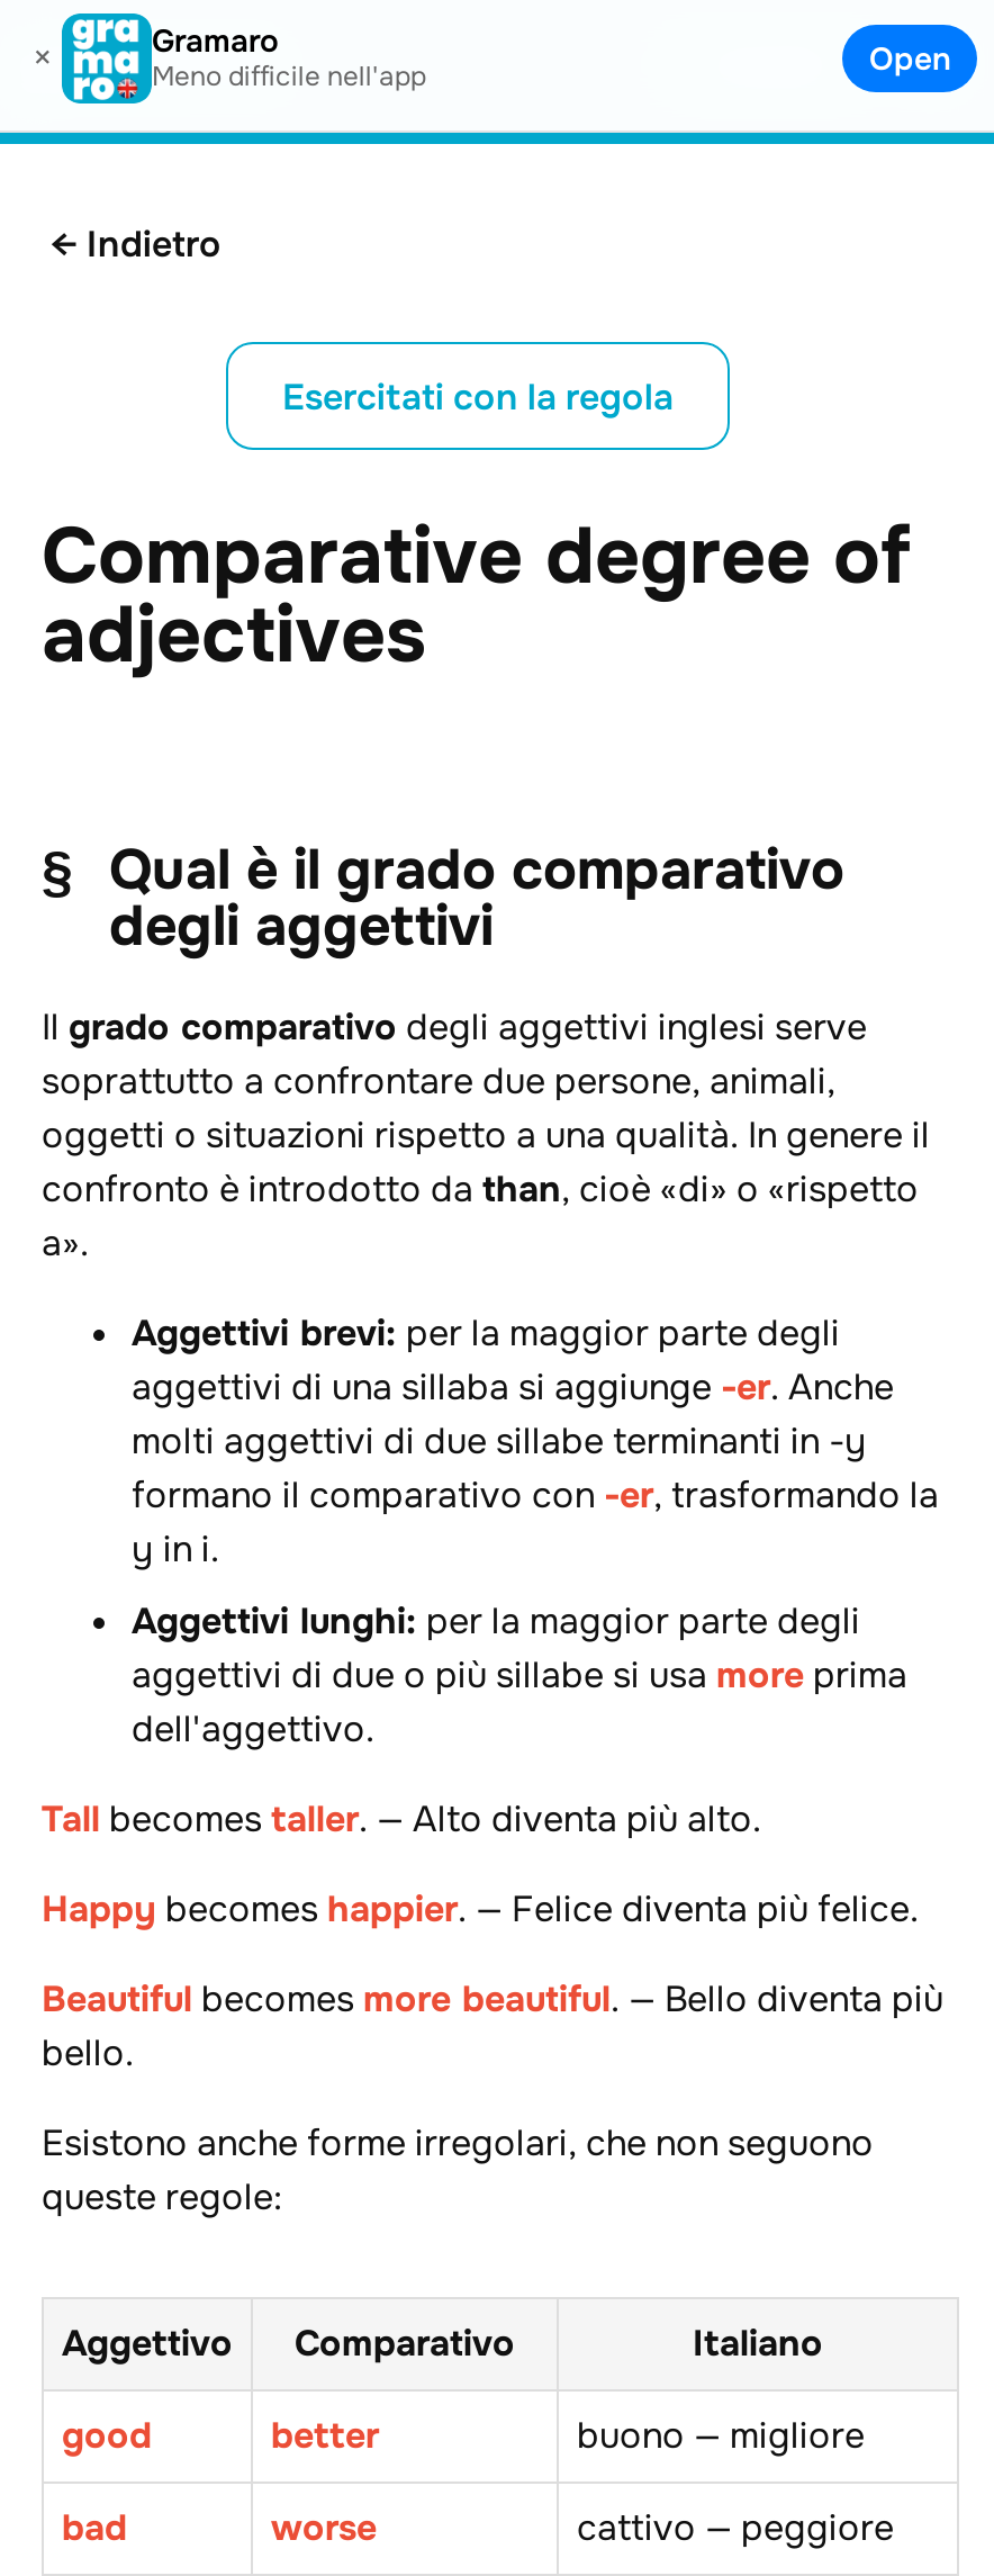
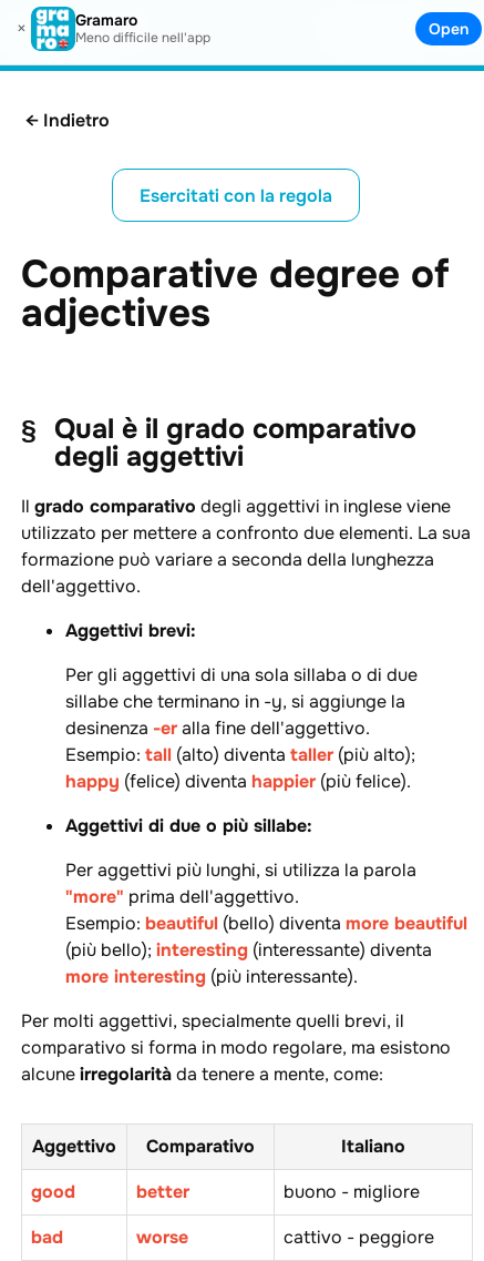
[42,1003,939,1699] Il grado comparativo degli aggettivi inglesi serve | soprattutto a confrontare due persone, animali, | oggetti o situazioni rispetto a una qualità. In genere il | confronto è introdotto da than, cioè «di» o «rispetto | a». | Aggettivi brevi: per la maggior parte degli | aggettivi di una sillaba si aggiunge -er. Anche | molti aggettivi di due sillabe terminanti in -y | formano il comparativo con -er, trasformando la | y in i. | Aggettivi lunghi: per la maggior parte degli | aggettivi di due o più sillabe si usa more prima -> [21,495,471,571] Il grado comparativo degli aggettivi in inglese viene | utilizzato per mettere a confronto due elementi. La sua | formazione può variare a seconda della lunghezza
moved [132,1705,374,1753] -> [21,574,141,598]: dell'aggettivo.
[42,1795,943,2221] Tall becomes taller. — Alto diventa più alto. | Happy becomes happier. — Felice diventa più felice. | Beautiful becomes more beautiful. — Bello diventa più | bello. | Esistono anche forme irregolari, che non seguono | queste regole: -> [21,619,467,1086] Aggettivi brevi: | Per gli aggettivi di una sola sillaba o di due | sillabe che terminano in -y, si aggiunge la | desinenza -er alla fine dell'aggettivo. | Esempio: tall (alto) diventa taller (più alto); | happy (felice) diventa happier (più felice). | Aggettivi di due o più sillabe: | Per aggettivi più lunghi, si utilizza la parola | "more" prima dell'aggettivo. | Esempio: beautiful (bello) diventa more beautiful | (più bello); interesting (interessante) diventa | more interesting (più interessante). | Per molti aggettivi, specialmente quelli brevi, il | comparativo si forma in modo regolare, ma esistono | alcune irregolarità da tenere a mente, come:
[577,2412,865,2459] buono — migliore -> [284,1180,420,1203] buono - migliore
[577,2504,894,2551] cattivo — peggiore -> [284,1226,434,1249] cattivo - peggiore

